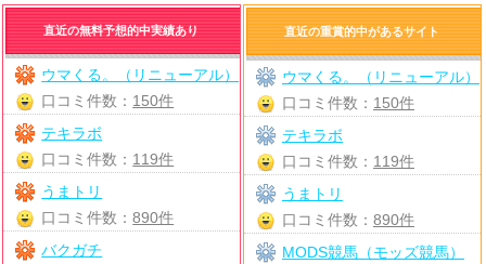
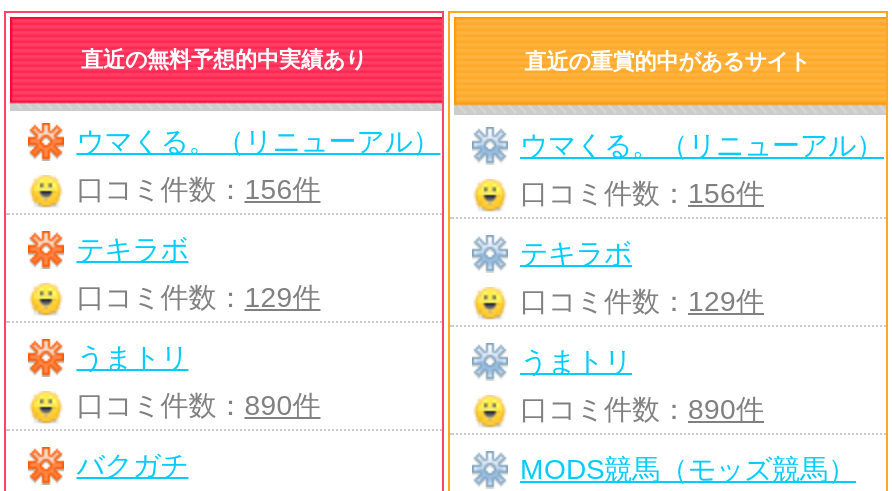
[41,92,174,109] 口コミ件数：150件 -> [76,173,320,205] 口コミ件数：156件
[282,94,414,111] 口コミ件数：150件 -> [520,177,764,209] 口コミ件数：156件
[41,150,174,168] 口コミ件数：119件 -> [76,281,320,313] 口コミ件数：129件
[282,153,414,170] 口コミ件数：119件 -> [520,285,764,317] 口コミ件数：129件

